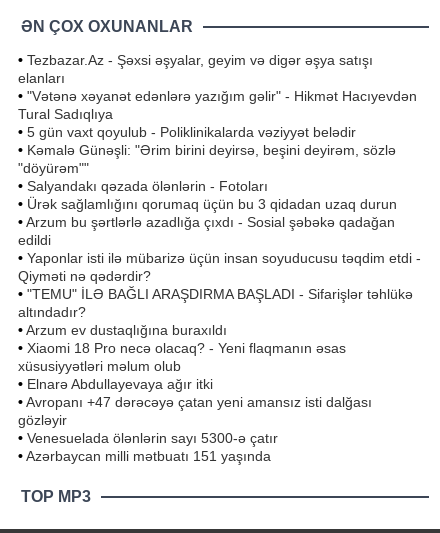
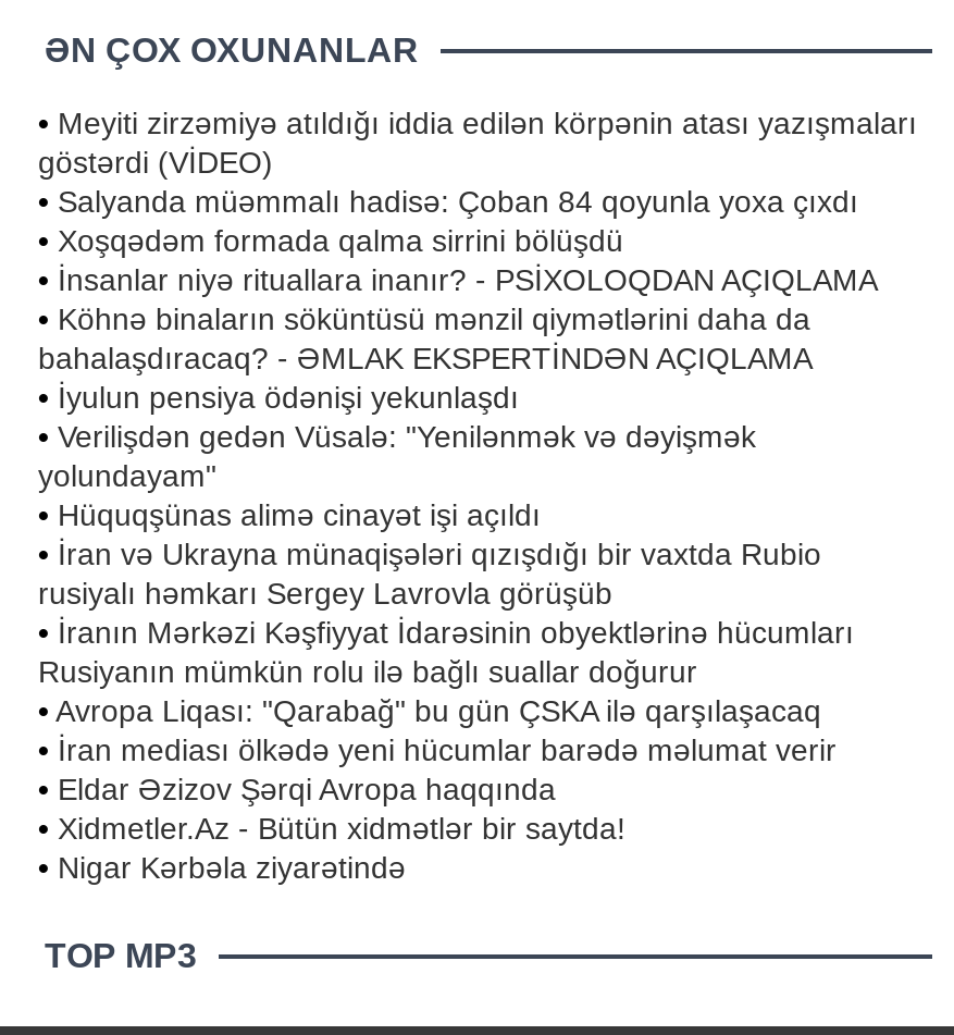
[18,52,421,464] • Tezbazar.Az - Şəxsi əşyalar, geyim və digər əşya satışı | elanları | • "Vətənə xəyanət edənlərə yazığım gəlir" - Hikmət Hacıyevdən | Tural Sadıqlıya | • 5 gün vaxt qoyulub - Poliklinikalarda vəziyyət belədir | • Kəmalə Günəşli: "Ərim birini deyirsə, beşini deyirəm, sözlə | "döyürəm"" | • Salyandakı qəzada ölənlərin - Fotoları | • Ürək sağlamlığını qorumaq üçün bu 3 qidadan uzaq durun | • Arzum bu şərtlərlə azadlığa çıxdı - Sosial şəbəkə qadağan | edildi | • Yaponlar isti ilə mübarizə üçün insan soyuducusu təqdim etdi - | Qiyməti nə qədərdir? | • "TEMU" İLƏ BAĞLI ARAŞDIRMA BAŞLADI - Sifarişlər təhlükə | altındadır? | • Arzum ev dustaqlığına buraxıldı | • Xiaomi 18 Pro necə olacaq? - Yeni flaqmanın əsas | xüsusiyyətləri məlum olub | • Elnarə Abdullayevaya ağır itki | • Avropanı +47 dərəcəyə çatan yeni amansız isti dalğası | gözləyir | • Venesuelada ölənlərin sayı 5300-ə çatır | • Azərbaycan milli mətbuatı 151 yaşında -> [38,106,917,886] • Meyiti zirzəmiyə atıldığı iddia edilən körpənin atası yazışmaları | göstərdi (VİDEO) | • Salyanda müəmmalı hadisə: Çoban 84 qoyunla yoxa çıxdı | • Xoşqədəm formada qalma sirrini bölüşdü | • İnsanlar niyə rituallara inanır? - PSİXOLOQDAN AÇIQLAMA | • Köhnə binaların söküntüsü mənzil qiymətlərini daha da | bahalaşdıracaq? - ƏMLAK EKSPERTİNDƏN AÇIQLAMA | • İyulun pensiya ödənişi yekunlaşdı | • Verilişdən gedən Vüsalə: "Yenilənmək və dəyişmək | yolundayam" | • Hüquqşünas alimə cinayət işi açıldı | • İran və Ukrayna münaqişələri qızışdığı bir vaxtda Rubio | rusiyalı həmkarı Sergey Lavrovla görüşüb | • İranın Mərkəzi Kəşfiyyat İdarəsinin obyektlərinə hücumları | Rusiyanın mümkün rolu ilə bağlı suallar doğurur | • Avropa Liqası: "Qarabağ" bu gün ÇSKA ilə qarşılaşacaq | • İran mediası ölkədə yeni hücumlar barədə məlumat verir | • Eldar Əzizov Şərqi Avropa haqqında | • Xidmetler.Az - Bütün xidmətlər bir saytda! | • Nigar Kərbəla ziyarətində

